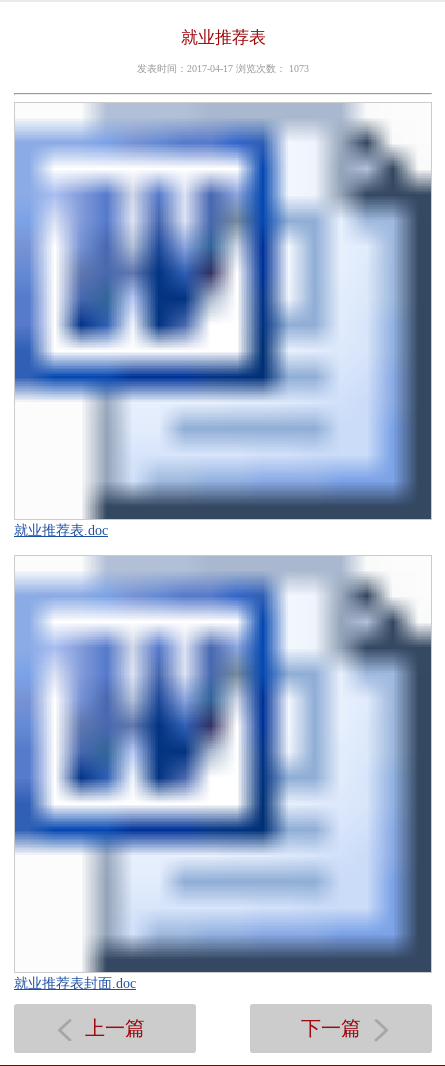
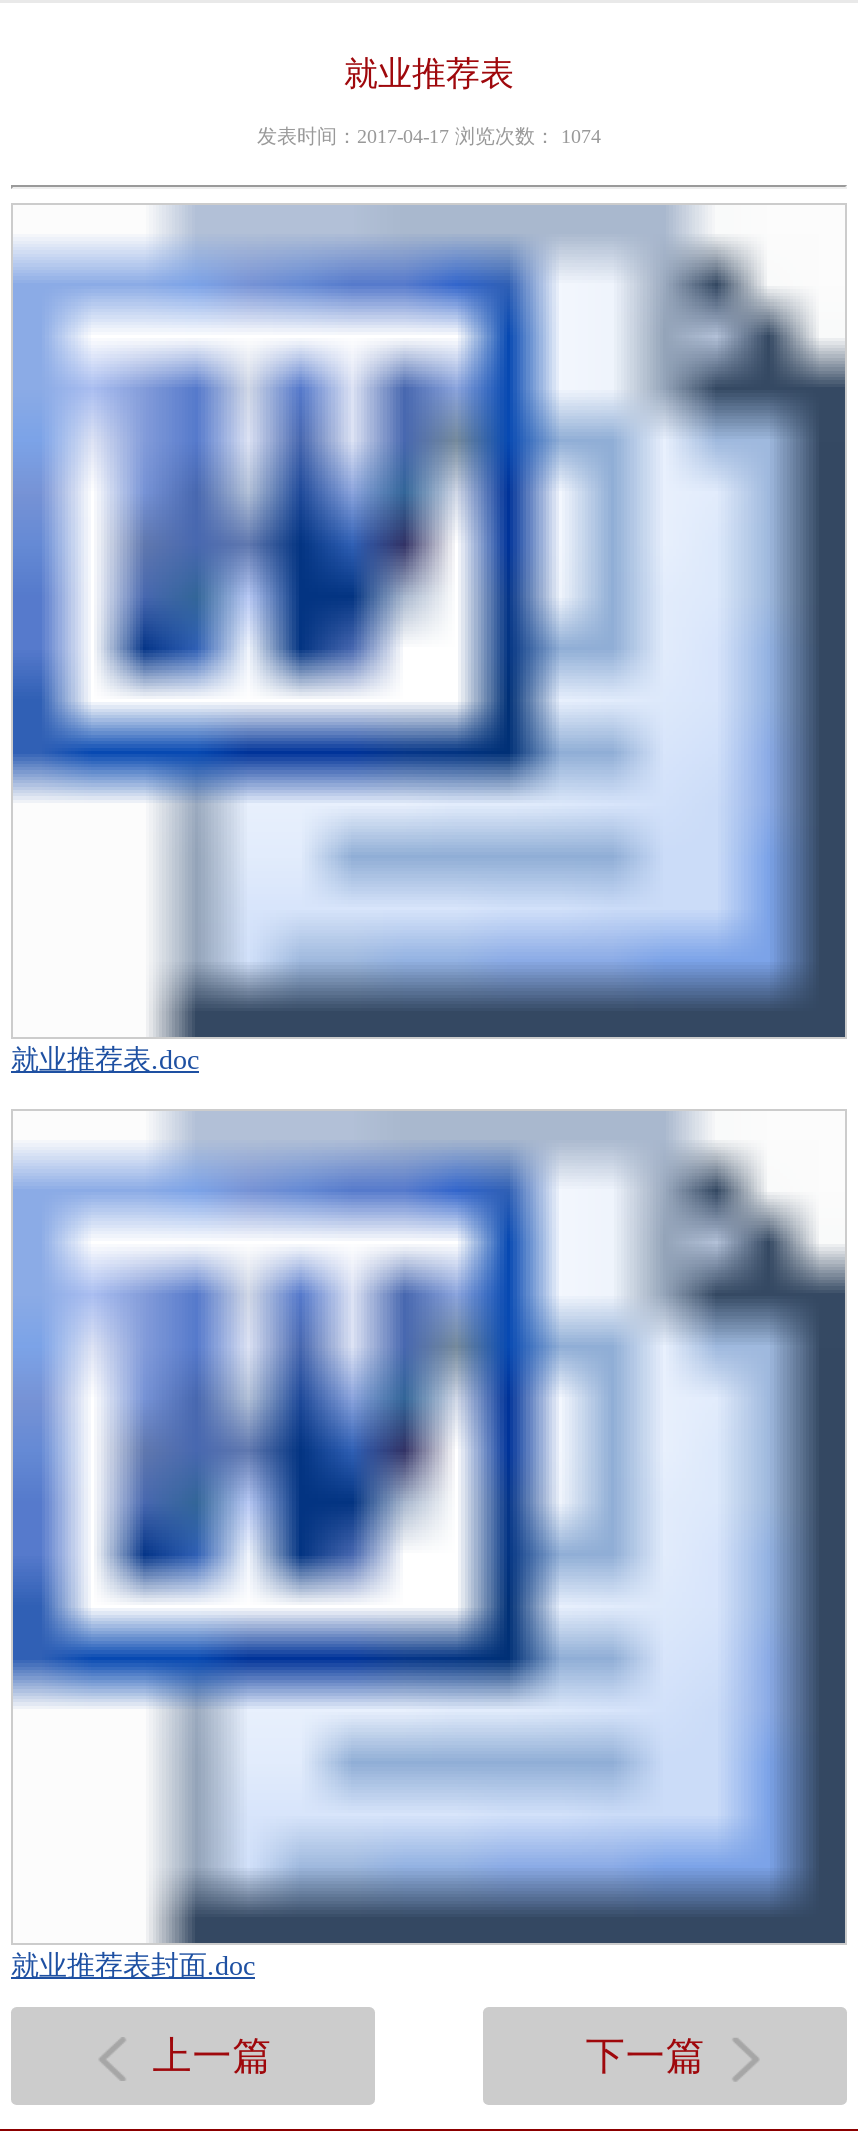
[137,63,309,74] 发表时间：2017-04-17 浏览次数：1073 -> [257,125,601,147] 发表时间：2017-04-17 浏览次数：1074

